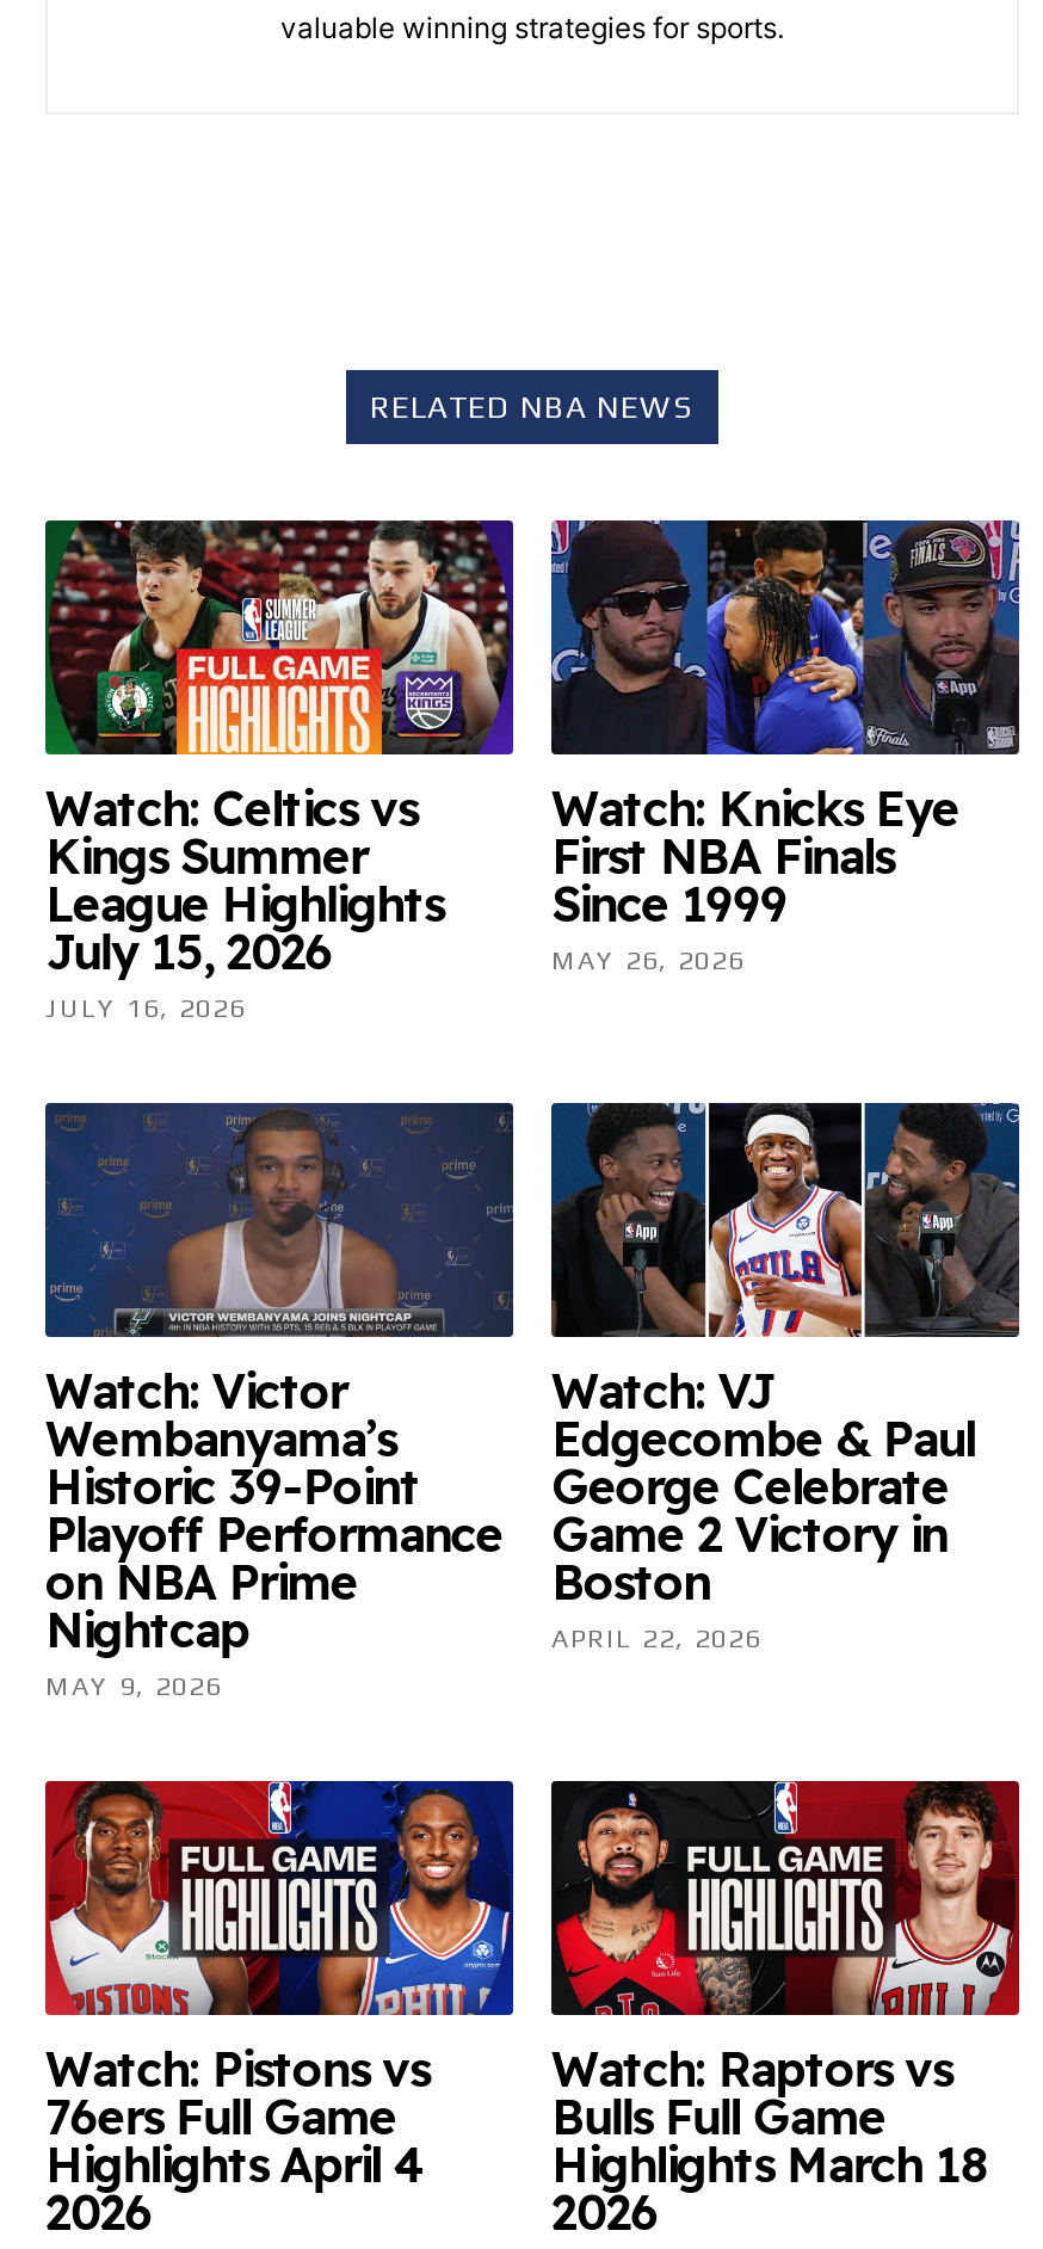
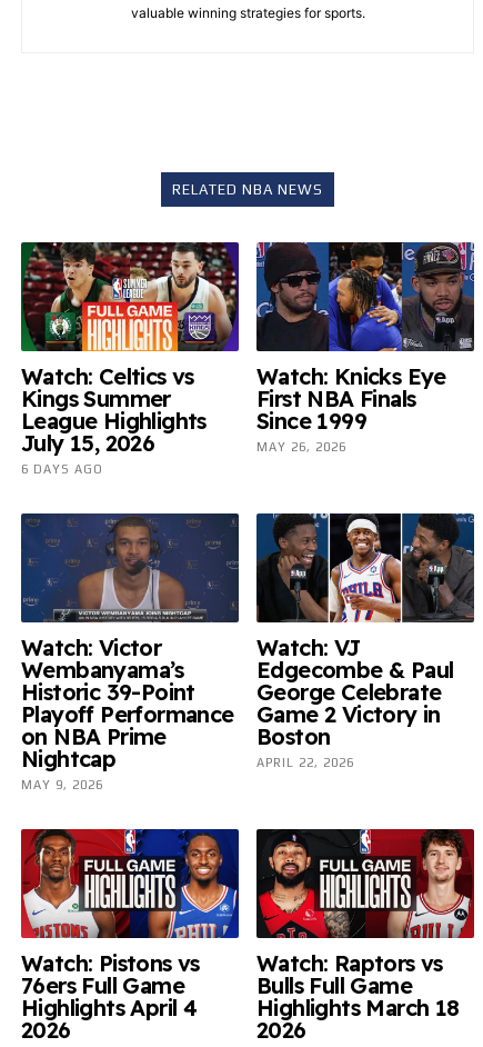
[45,992,246,1021] JULY 16, 2026 -> [21,462,103,475] 6 DAYS AGO

